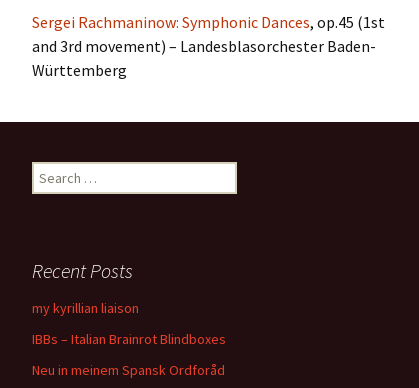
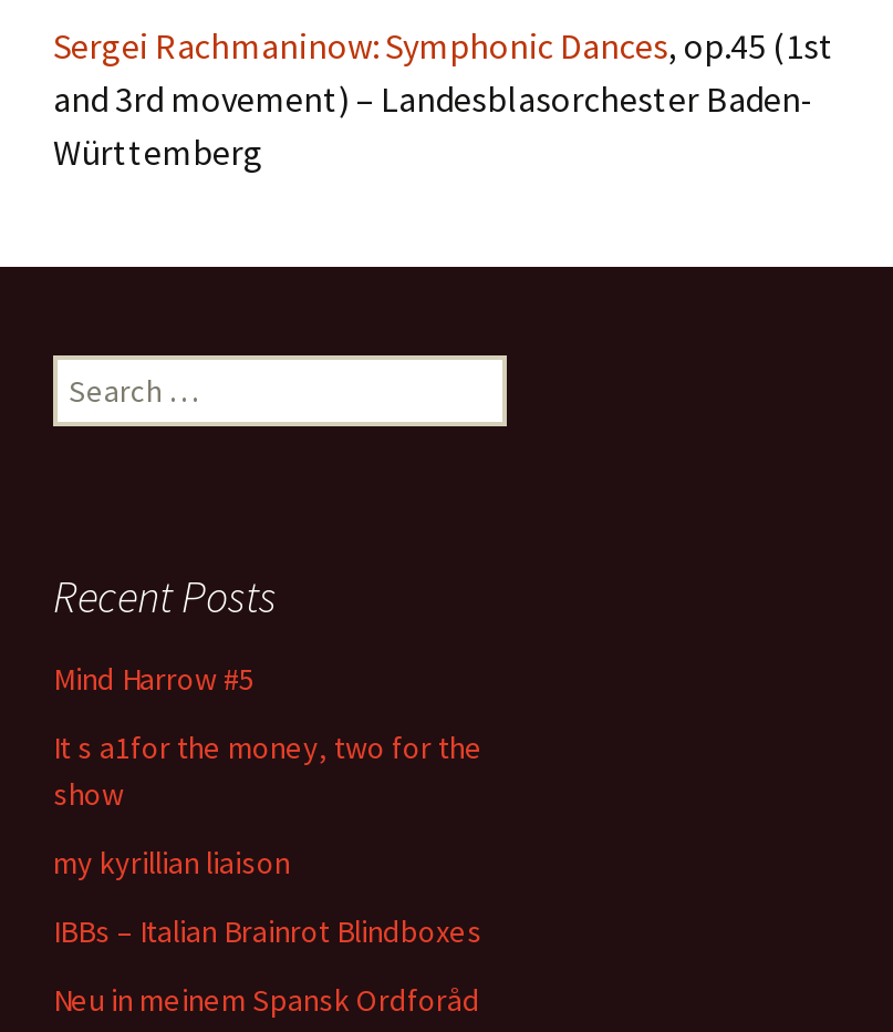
none -> [53,660,482,815] Mind Harrow #5 | It s a1for the money, two for the | show

